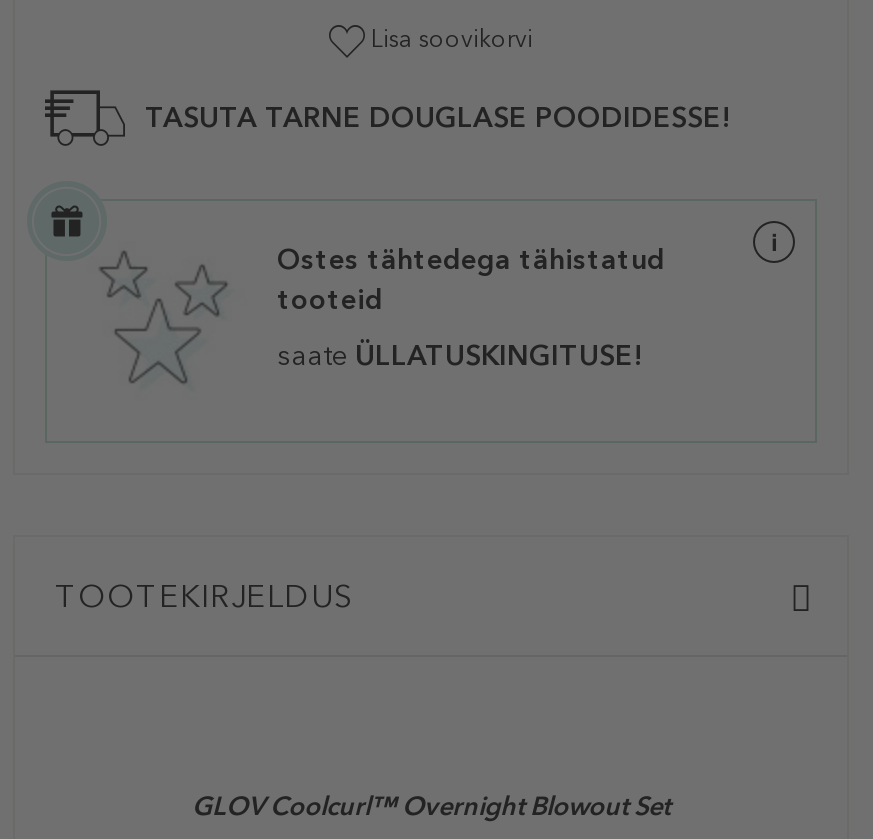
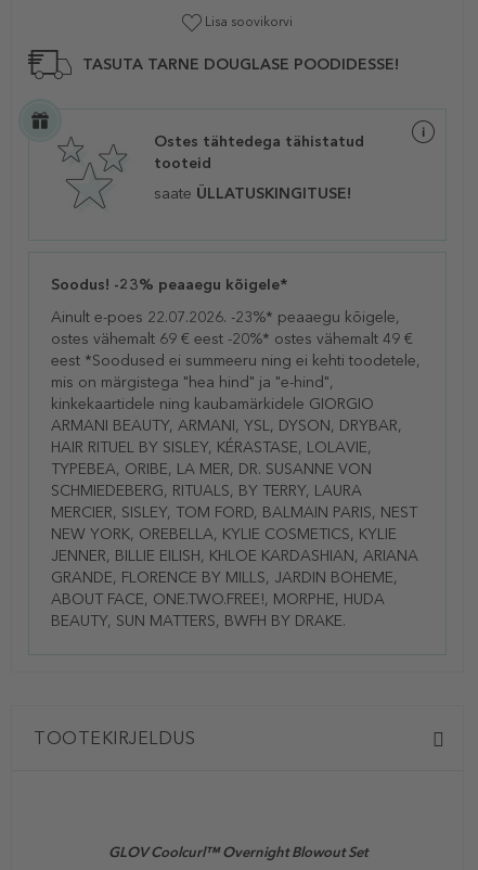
none -> [51,276,421,630] Soodus! -23% peaaegu kõigele* | Ainult e-poes 22.07.2026. -23%* peaaegu kõigele, | ostes vähemalt 69 € eest -20%* ostes vähemalt 49 € | eest *Soodused ei summeeru ning ei kehti toodetele, | mis on märgistega "hea hind" ja "e-hind", | kinkekaartidele ning kaubamärkidele GIORGIO | ARMANI BEAUTY, ARMANI, YSL, DYSON, DRYBAR, | HAIR RITUEL BY SISLEY, KÉRASTASE, LOLAVIE, | TYPEBEA, ORIBE, LA MER, DR. SUSANNE VON | SCHMIEDEBERG, RITUALS, BY TERRY, LAURA | MERCIER, SISLEY, TOM FORD, BALMAIN PARIS, NEST | NEW YORK, OREBELLA, KYLIE COSMETICS, KYLIE | JENNER, BILLIE EILISH, KHLOE KARDASHIAN, ARIANA | GRANDE, FLORENCE BY MILLS, JARDIN BOHEME, | ABOUT FACE, ONE.TWO.FREE!, MORPHE, HUDA | BEAUTY, SUN MATTERS, BWFH BY DRAKE.

